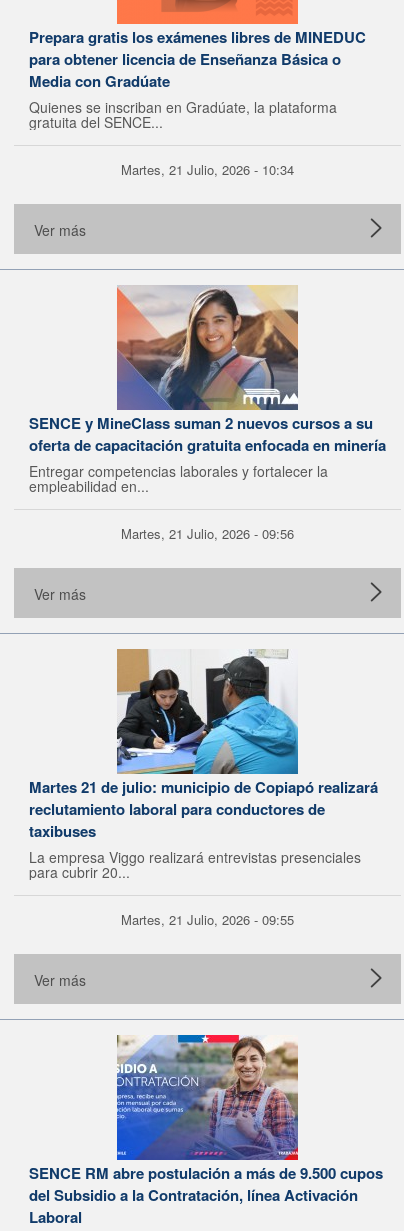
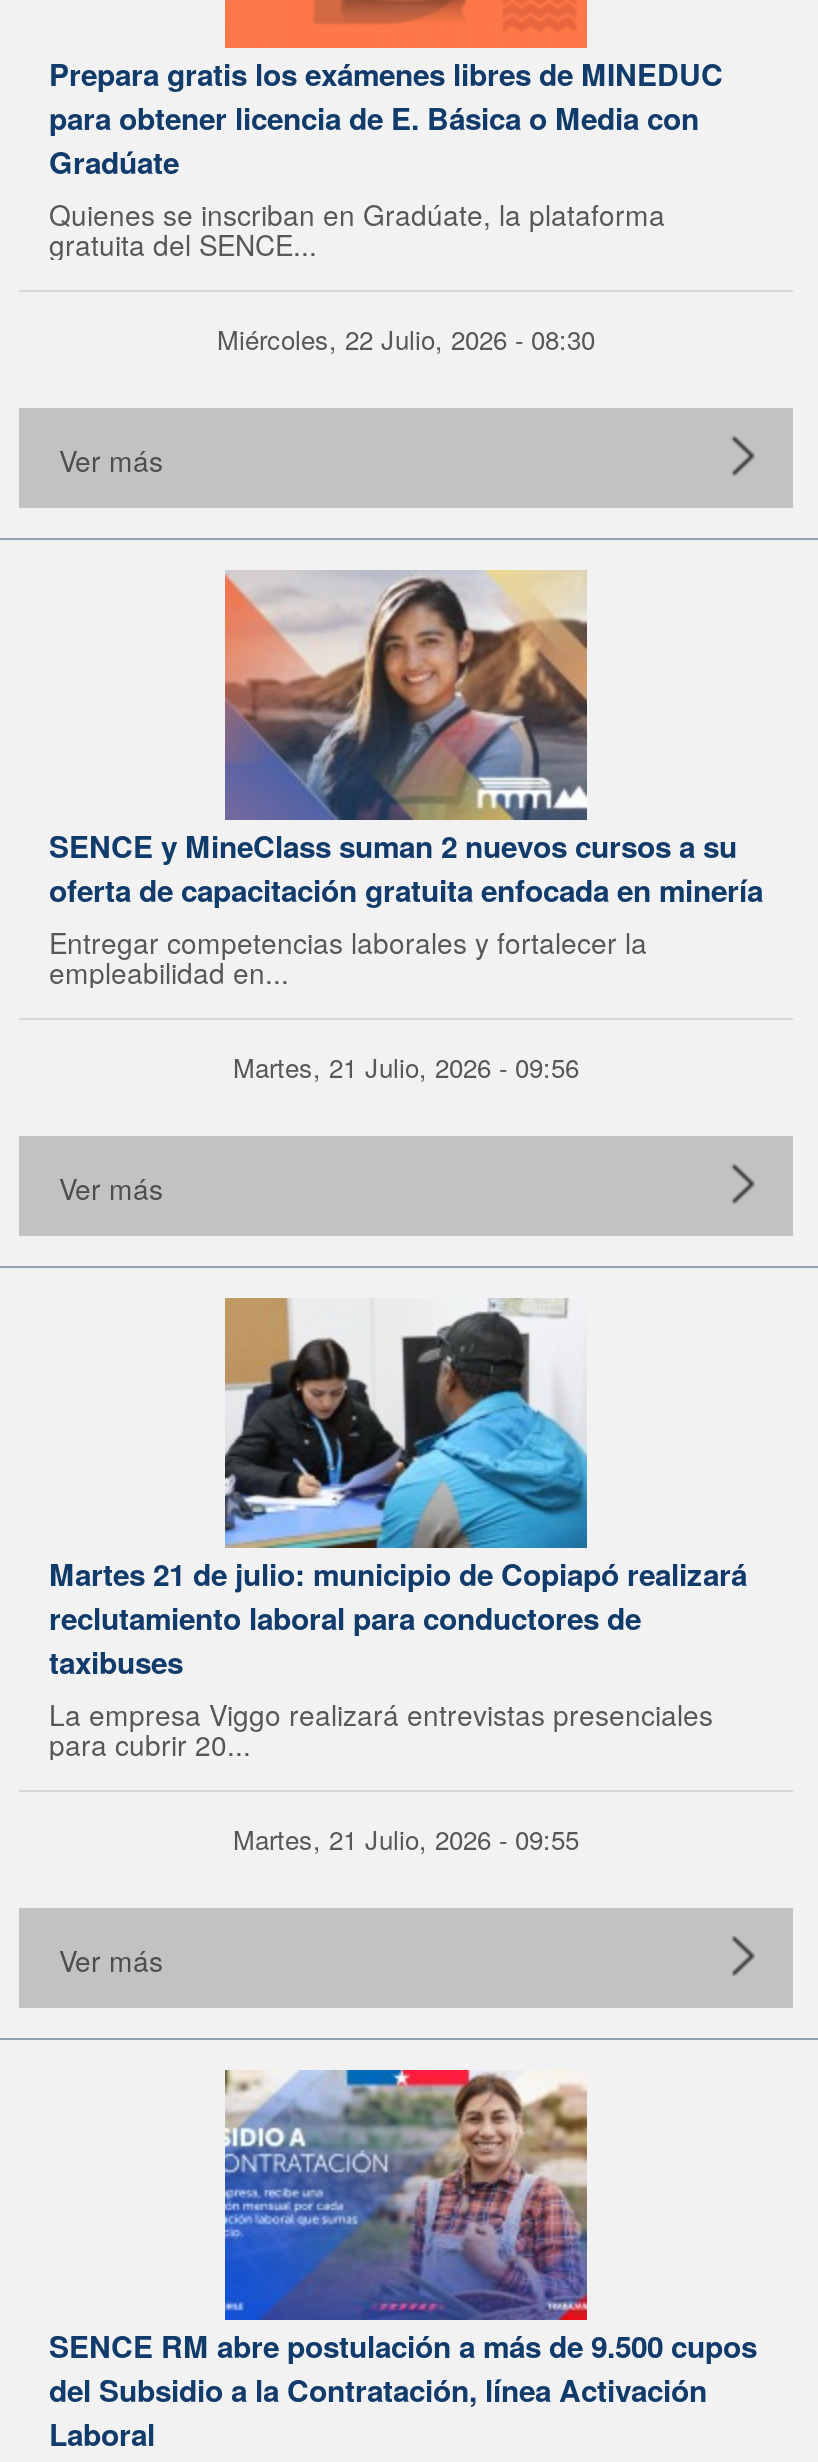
[29,48,341,92] para obtener licencia de Enseñanza Básica o | Media con Gradúate -> [49,96,699,184] para obtener licencia de E. Básica o Media con | Gradúate
[121,160,294,179] Martes, 21 Julio, 2026 - 10:34 -> [217,320,595,358] Miércoles, 22 Julio, 2026 - 08:30

